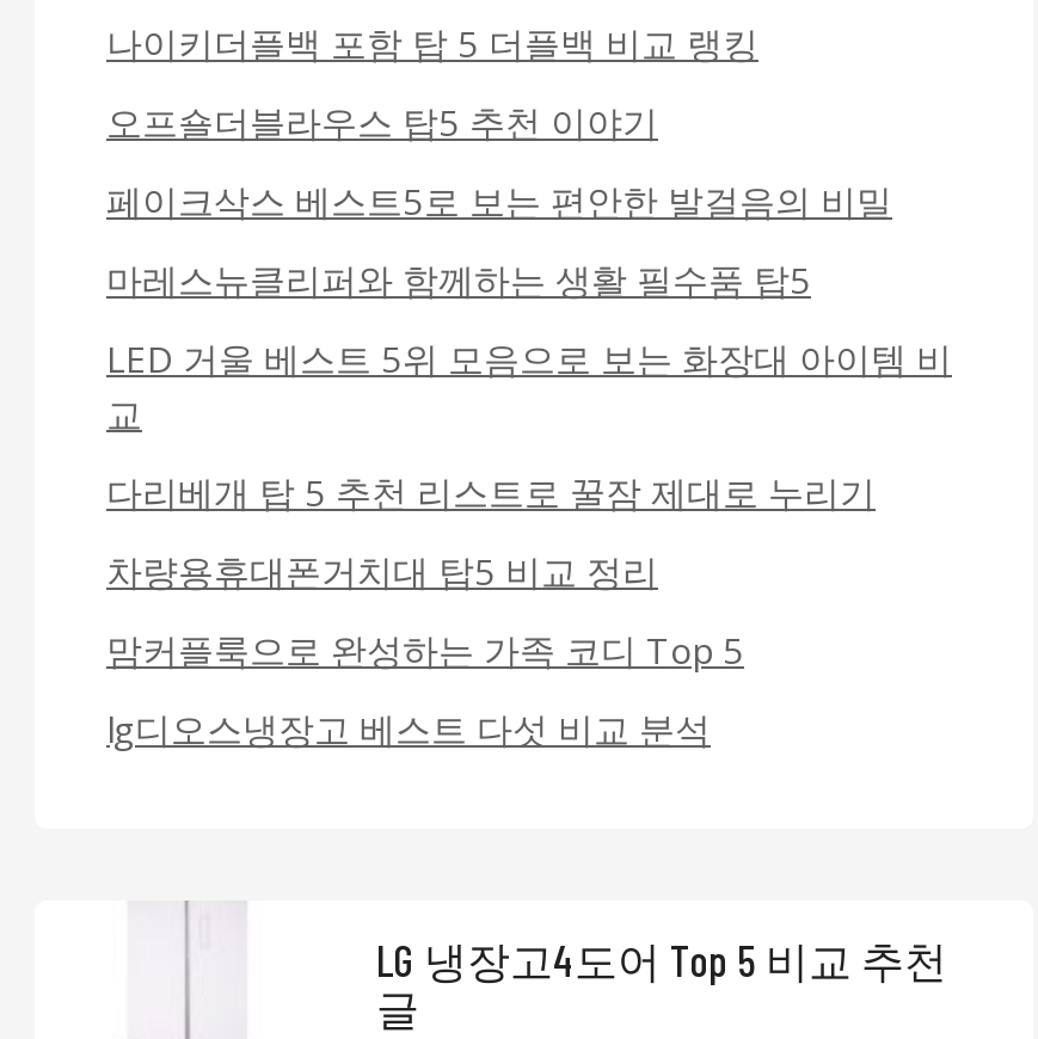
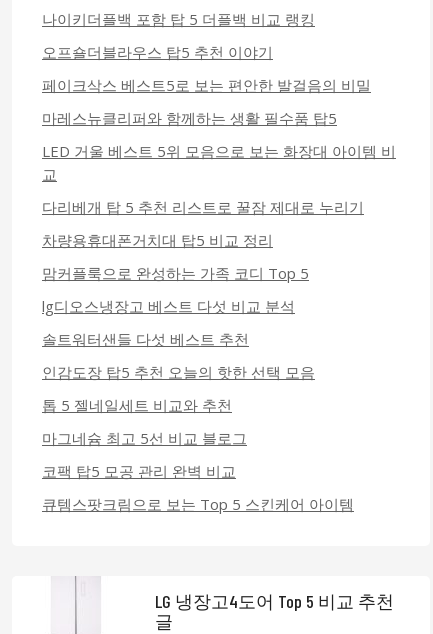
none -> [42,329,354,514] 솔트워터샌들 다섯 베스트 추천 | 인감도장 탑5 추천 오늘의 핫한 선택 모음 | 톱 5 젤네일세트 비교와 추천 | 마그네슘 최고 5선 비교 블로그 | 코팩 탑5 모공 관리 완벽 비교 | 큐템스팟크림으로 보는 Top 5 스킨케어 아이템

